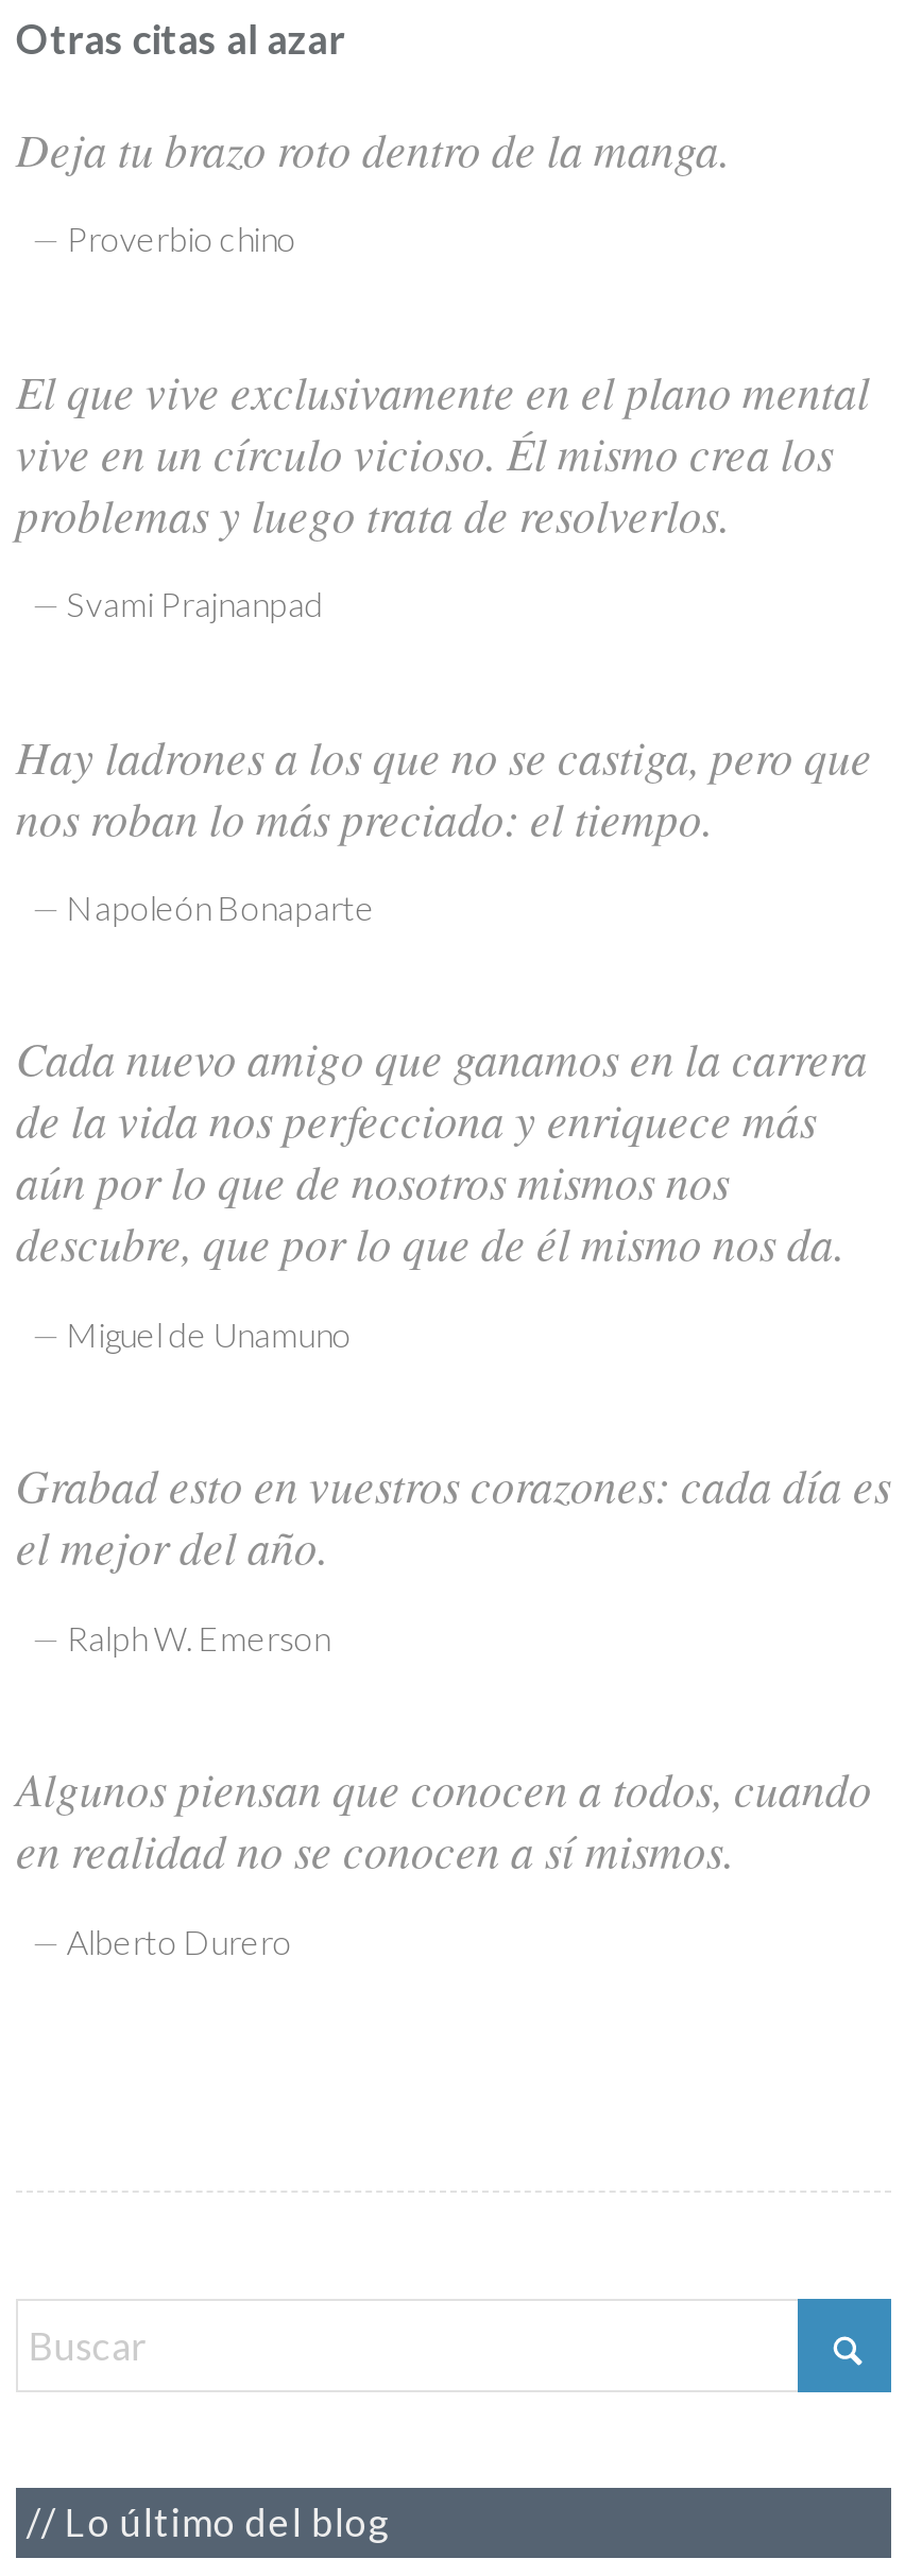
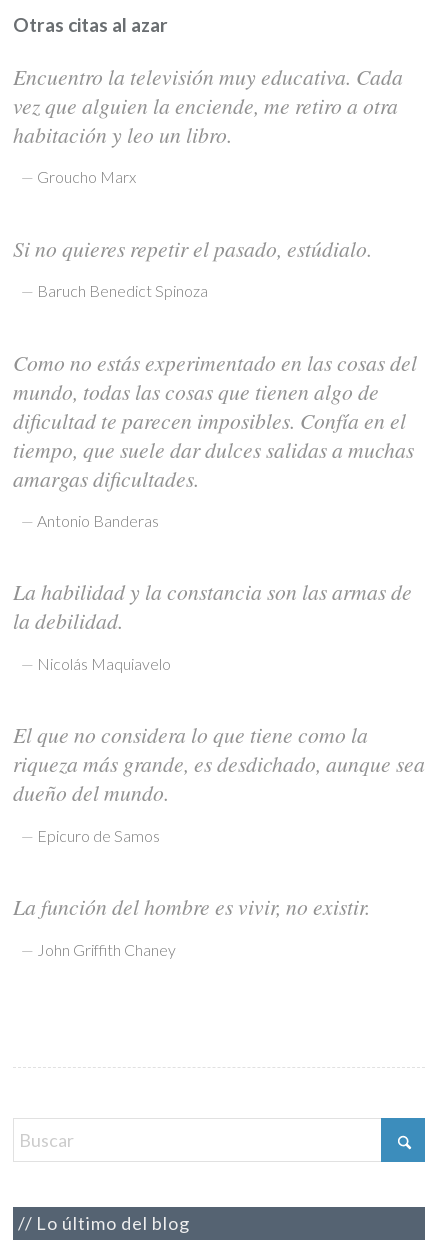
[16,117,730,179] Deja tu brazo roto dentro de la manga. -> [13,62,403,149] Encuentro la televisión muy educativa. Cada | vez que alguien la enciende, me retiro a otra | habitación y leo un libro.
[33,218,296,259] — Proverbio chino -> [21,167,136,186] — Groucho Marx
[16,359,870,544] El que vive exclusivamente en el plano mental | vive en un círculo vicioso. Él mismo crea los | problemas y luego trata de resolverlos. -> [13,234,372,263] Si no quieres repetir el pasado, estúdialo.
[33,583,324,624] — Svami Prajnanpad -> [21,281,208,300] — Baruch Benedict Spinoza
[16,724,872,848] Hay ladrones a los que no se castiga, pero que | nos roban lo más preciado: el tiempo. -> [13,348,417,493] Como no estás experimentado en las cosas del | mundo, todas las cosas que tienen algo de | dificultad te parecen imposibles. Confía en el | tiempo, que suele dar dulces salidas a muchas | amargas dificultades.
[33,887,375,927] — Napoleón Bonaparte -> [21,511,159,530] — Antonio Banderas
[16,1028,868,1274] Cada nuevo amigo que ganamos en la carrera | de la vida nos perfecciona y enriquece más | aún por lo que de nosotros mismos nos | descubre, que por lo que de él mismo nos da. -> [13,577,412,635] La habilidad y la constancia son las armas de | la debilidad.
[33,1313,351,1354] — Miguel de Unamuno -> [21,654,171,673] — Nicolás Maquiavelo
[16,1454,891,1577] Grabad esto en vuestros corazones: cada día es | el mejor del año. -> [13,720,425,807] El que no considera lo que tiene como la | riqueza más grande, es desdichado, aunque sea | dueño del mundo.
[33,1617,330,1657] — Ralph W. Emerson -> [21,826,160,845] — Epicuro de Samos
[16,1758,872,1881] Algunos piensan que conocen a todos, cuando | en realidad no se conocen a sí mismos. -> [13,892,370,921] La función del hombre es vivir, no existir.
[33,1920,292,1961] — Alberto Durero -> [21,940,176,959] — John Griffith Chaney

